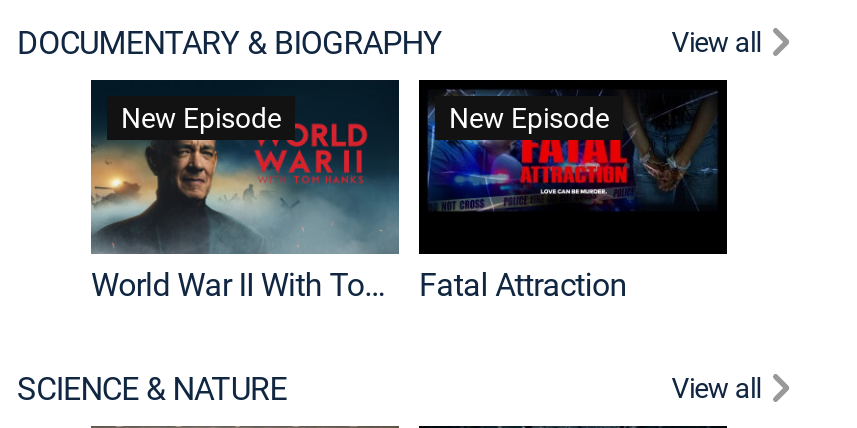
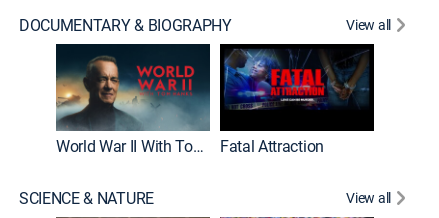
[121,99,281,137] New Episode -> none
[449,99,609,137] New Episode -> none

